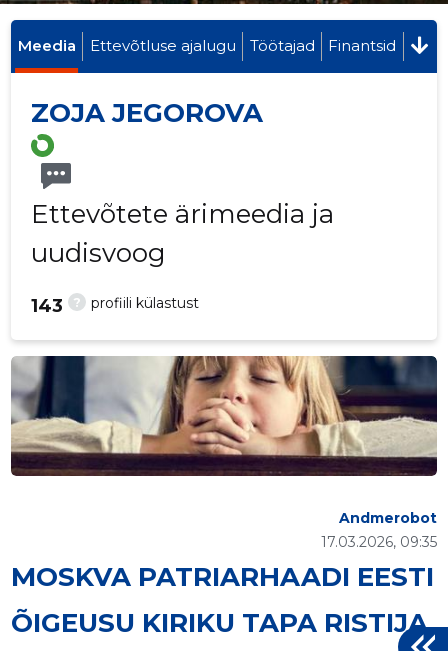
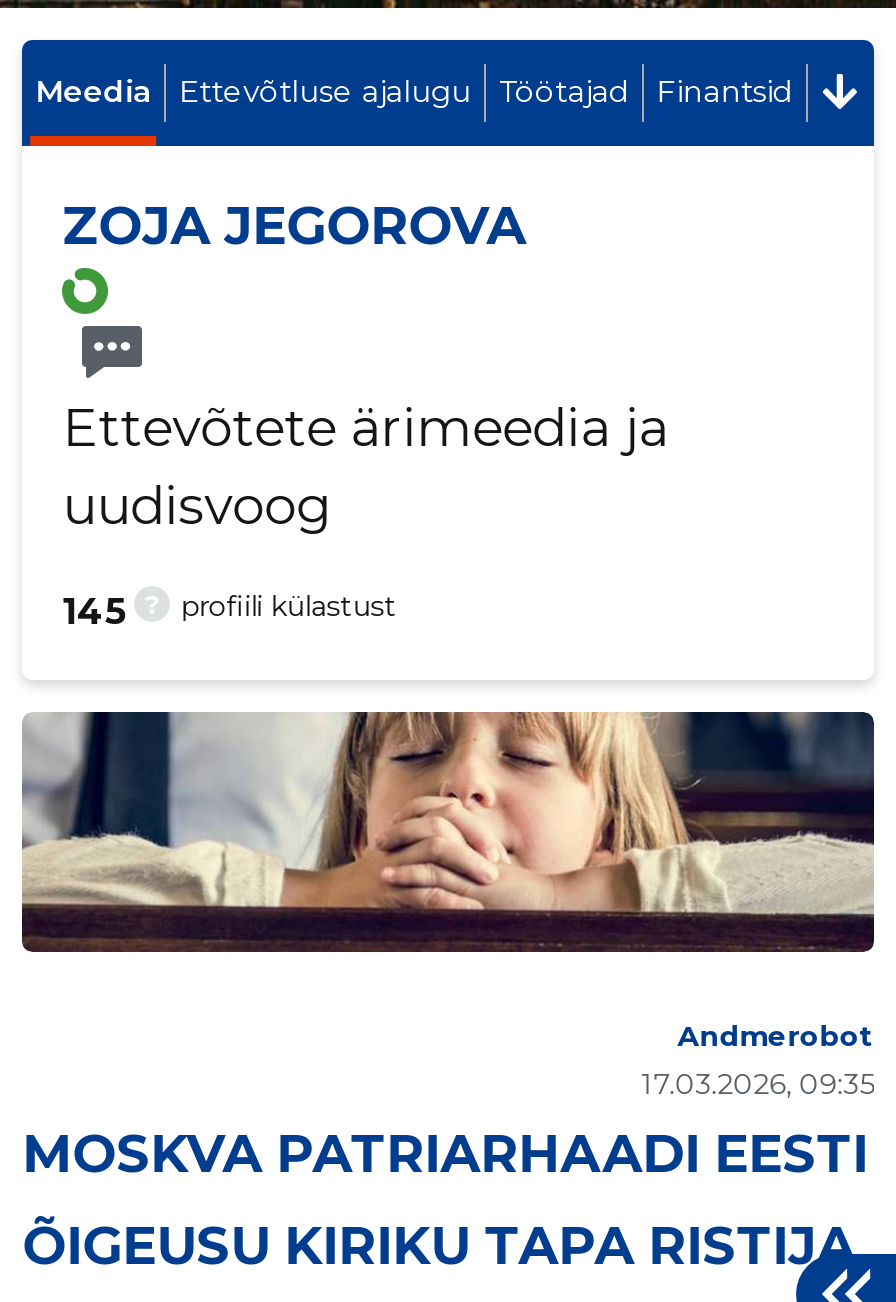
[31,295,63,317] 143 -> [62,591,124,635] 145

